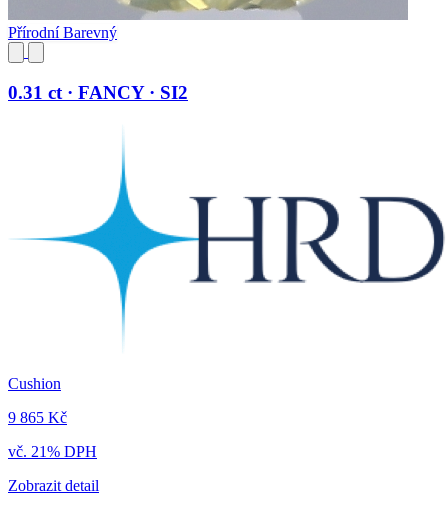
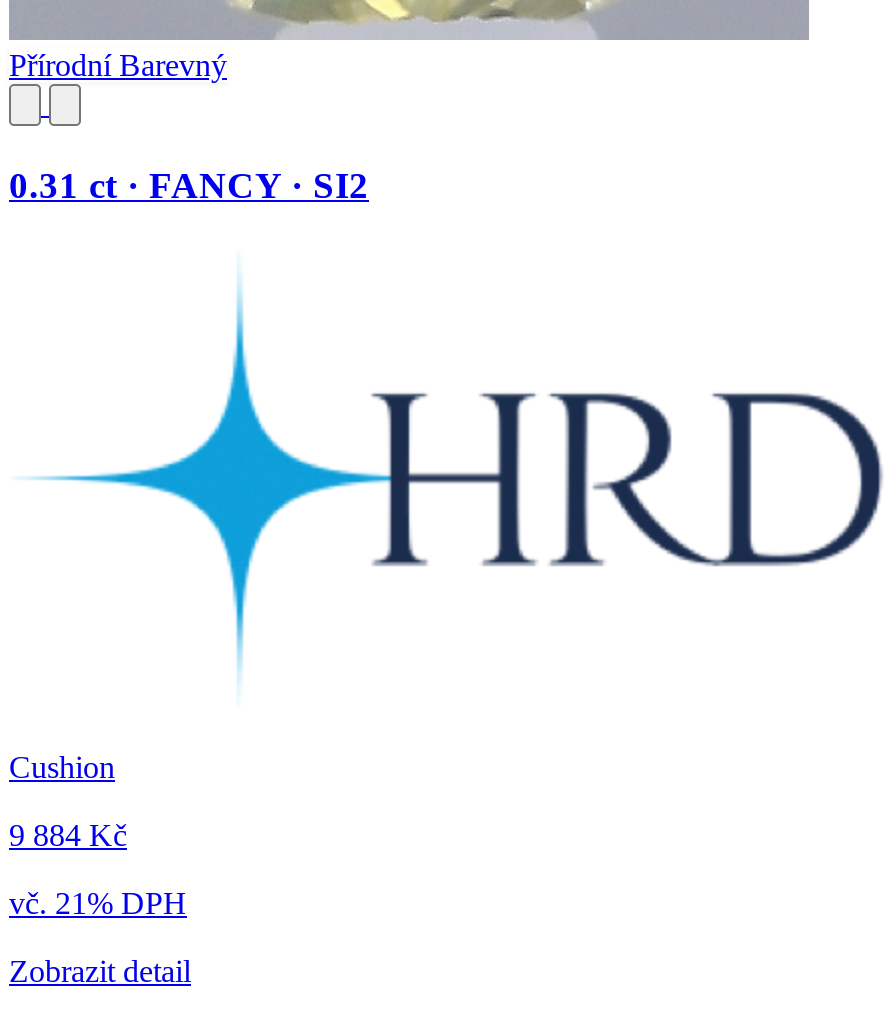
[8,408,67,425] 9 865 Kč -> [9,817,127,851] 9 884 Kč

